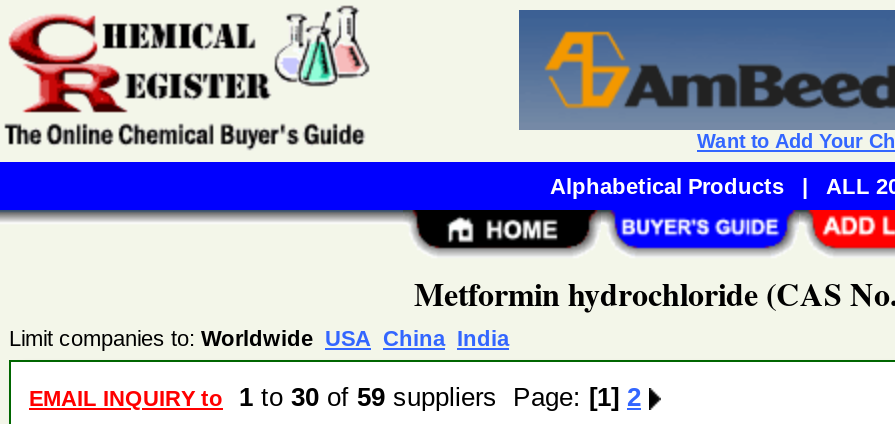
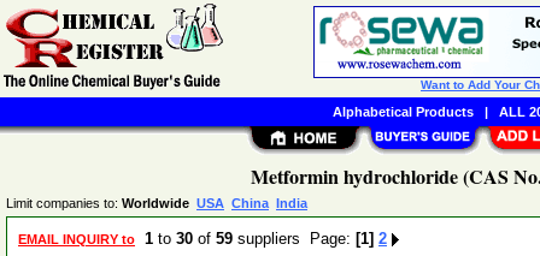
[519,10,889,130] [image] -> [313,6,536,78] [image]

